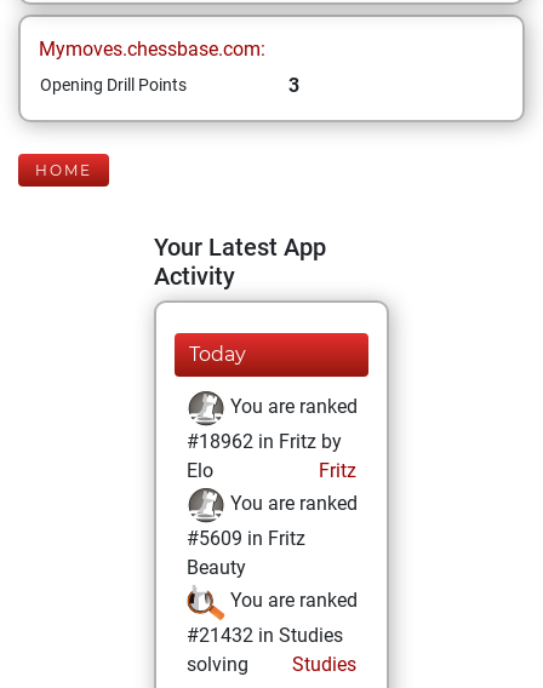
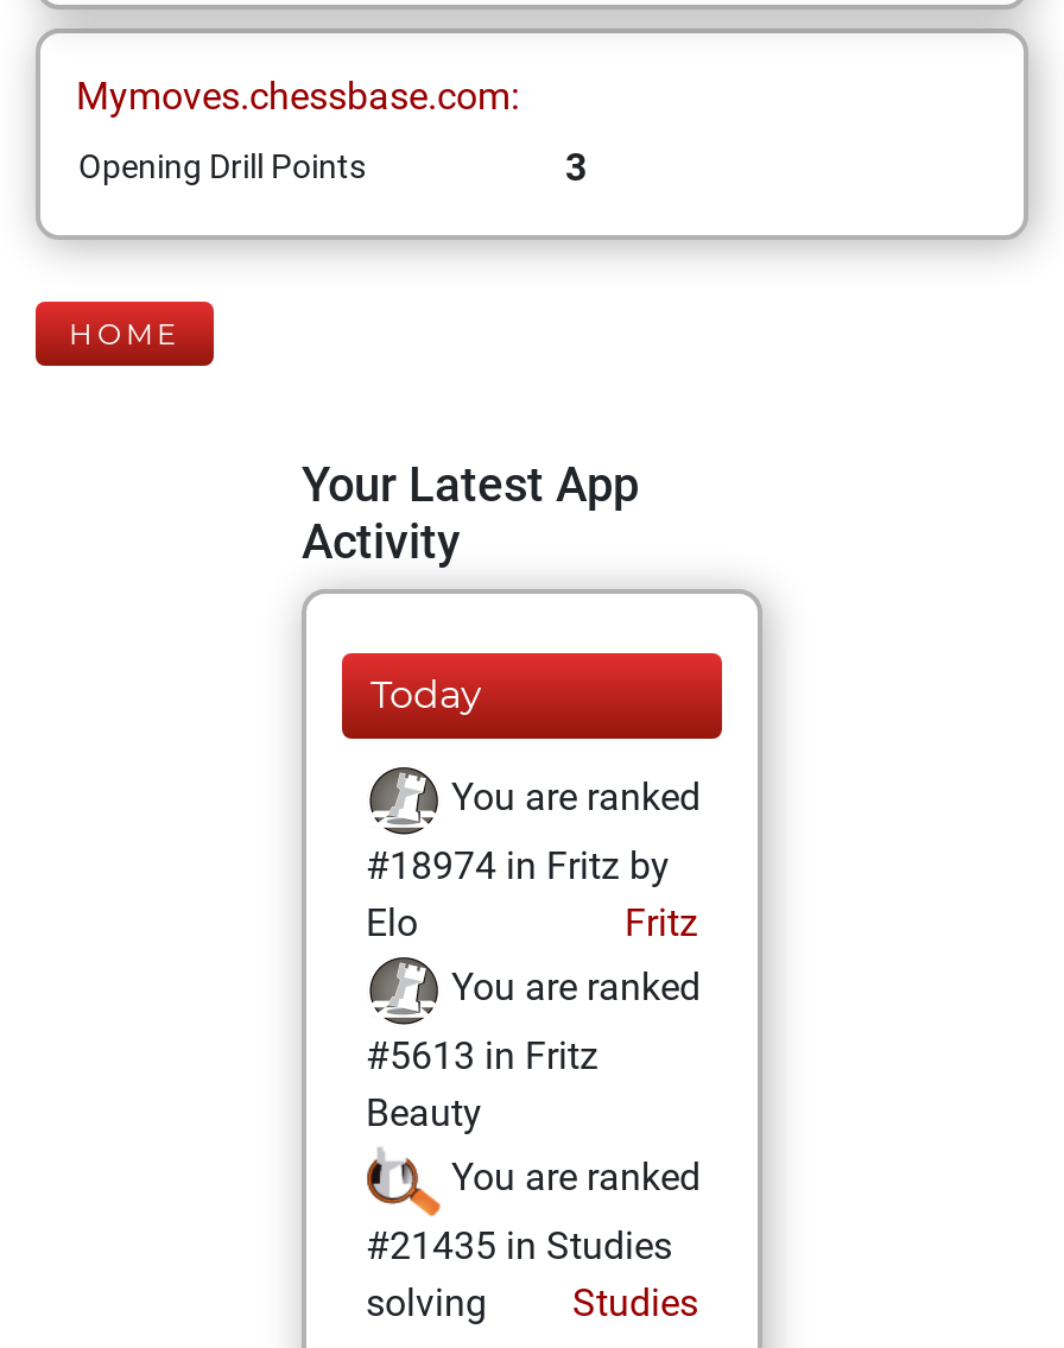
[187,430,342,453] #18962 in Fritz by -> [366,843,670,888] #18974 in Fritz by
[187,527,305,550] #5609 in Fritz -> [366,1033,598,1078] #5613 in Fritz
[187,624,343,647] #21432 in Studies -> [366,1223,672,1268] #21435 in Studies

